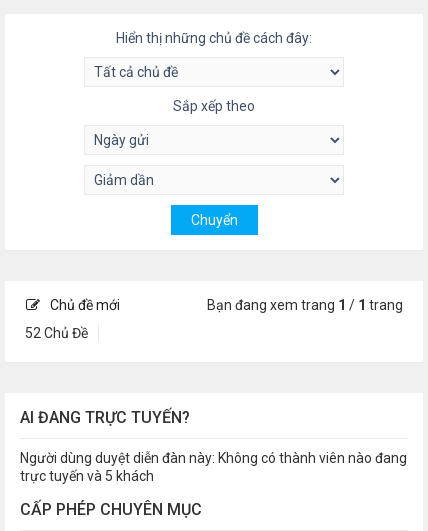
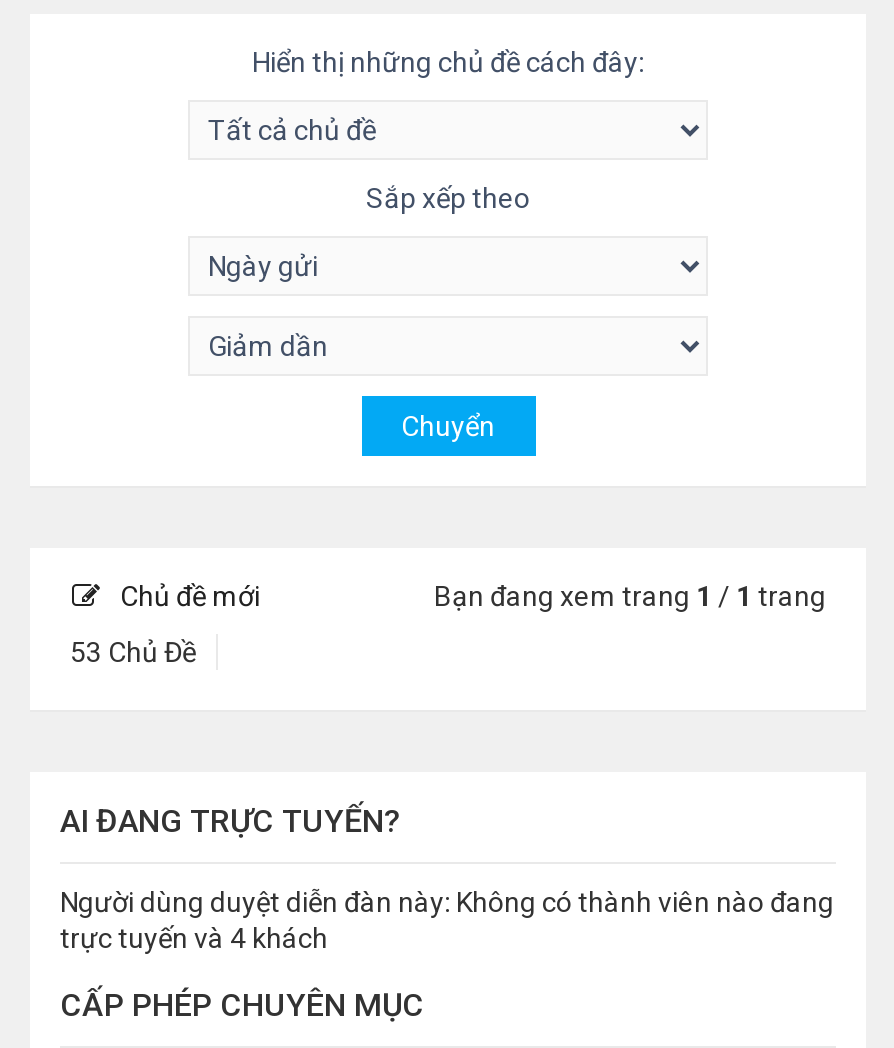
[25,325,88,341] 52 Chủ Đề -> [70,636,196,668] 53 Chủ Đề
[20,468,154,484] trực tuyến và 5 khách -> [60,922,328,954] trực tuyến và 4 khách

